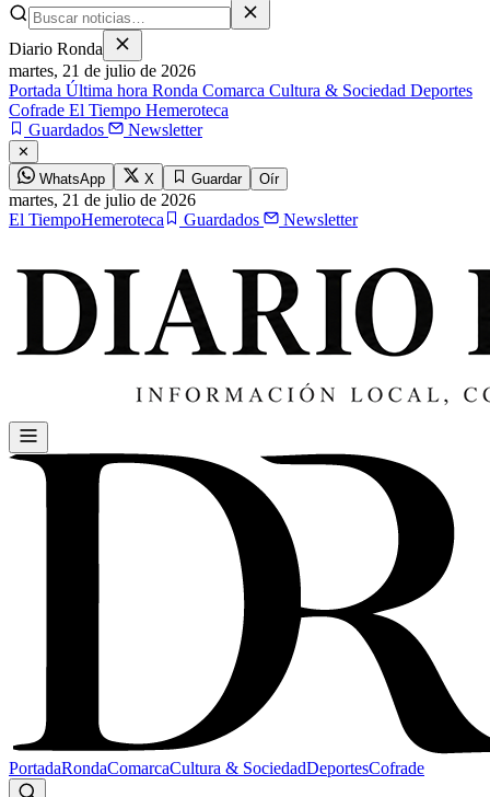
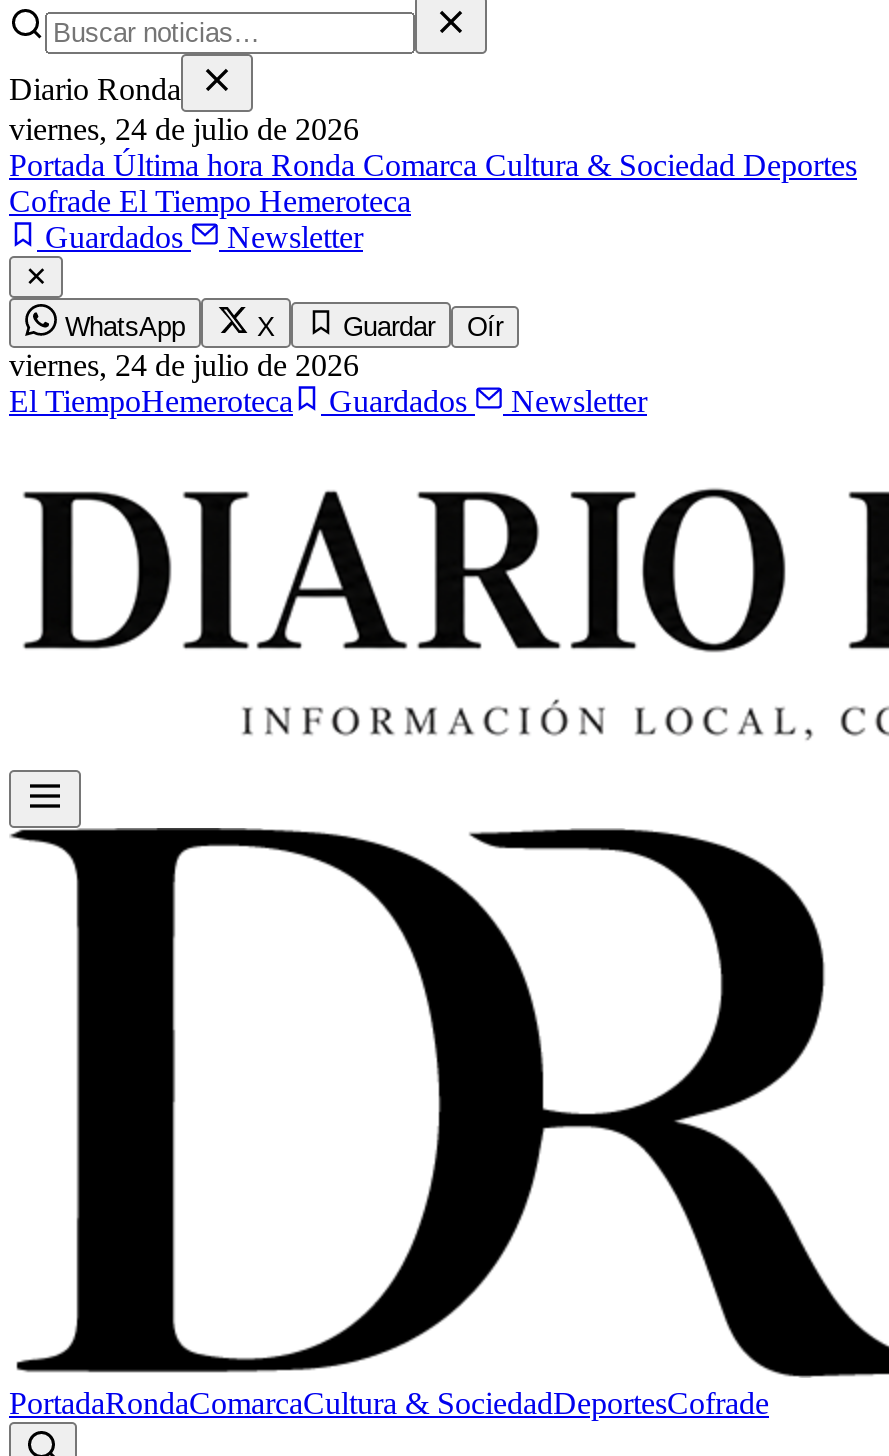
[9,61,196,80] martes, 21 de julio de 2026 -> [9,112,359,146] viernes, 24 de julio de 2026
[9,190,196,209] martes,21 de julio de 2026 -> [9,348,359,382] viernes,24 de julio de 2026

